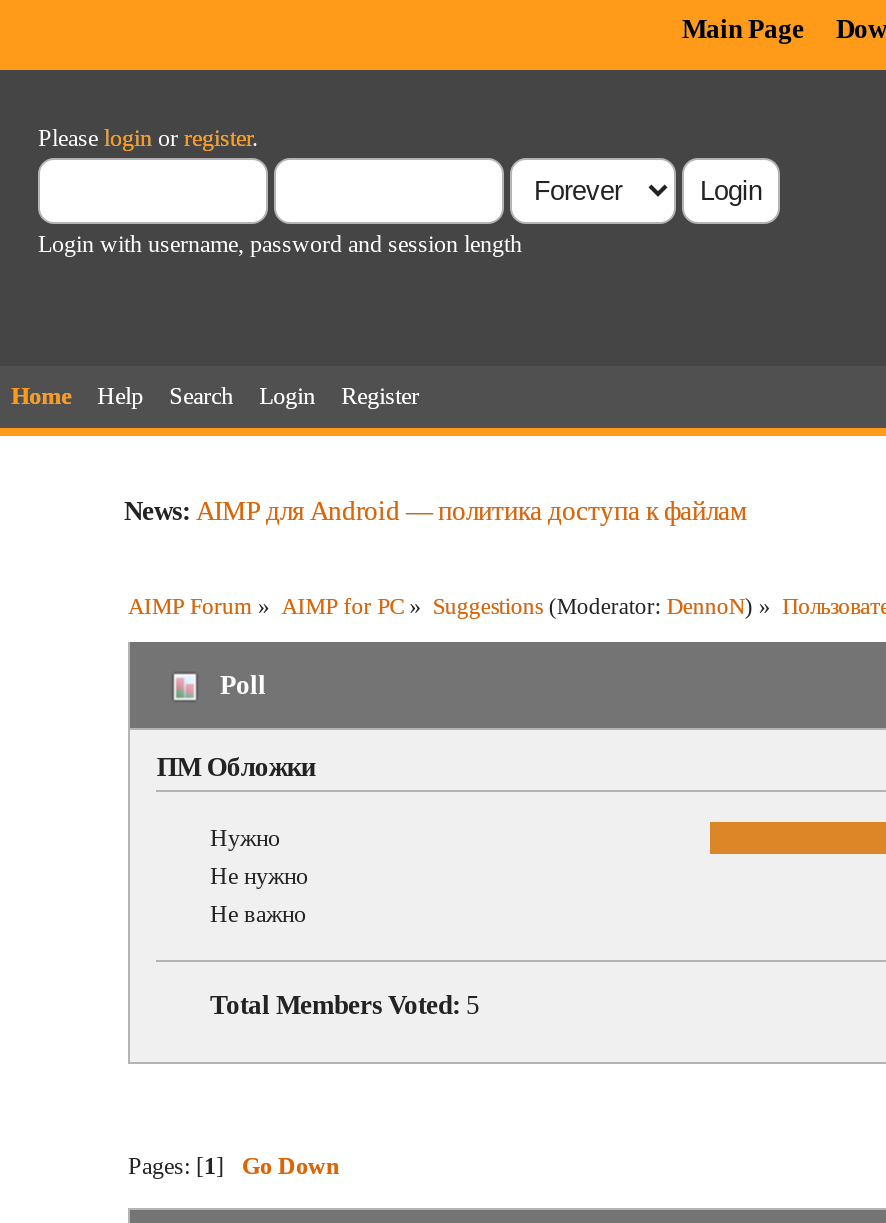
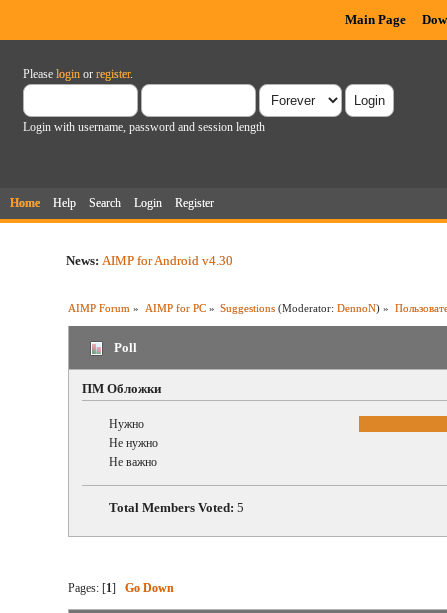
[124,496,746,526] News: AIMP для Android — политика доступа к файлам -> [66,253,233,268] News: AIMP for Android v4.30

